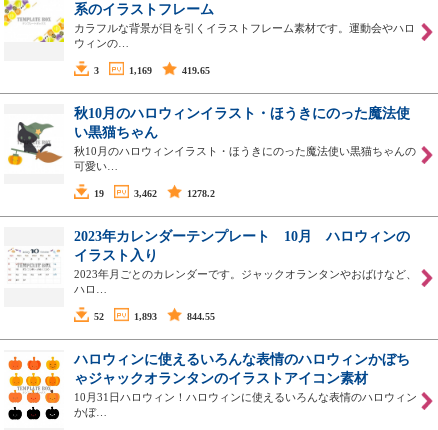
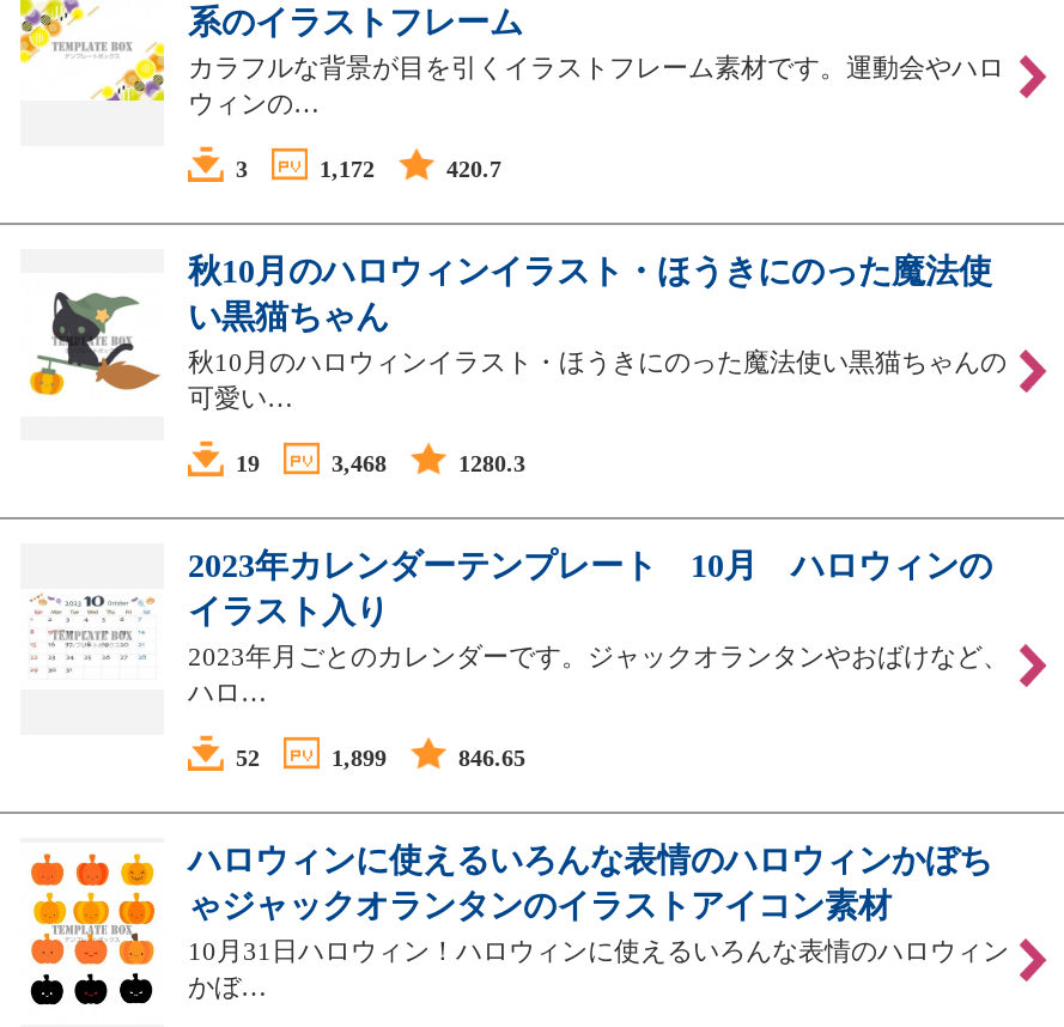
[129,65,152,76] 1,169 -> [320,156,375,182] 1,172
[182,65,210,76] 419.65 -> [446,156,501,182] 420.7
[134,188,157,199] 3,462 -> [332,450,387,476] 3,468
[187,188,215,199] 1278.2 -> [458,450,525,476] 1280.3
[134,311,157,322] 1,893 -> [332,745,387,771] 1,899
[187,311,215,322] 844.55 -> [458,745,525,771] 846.65

